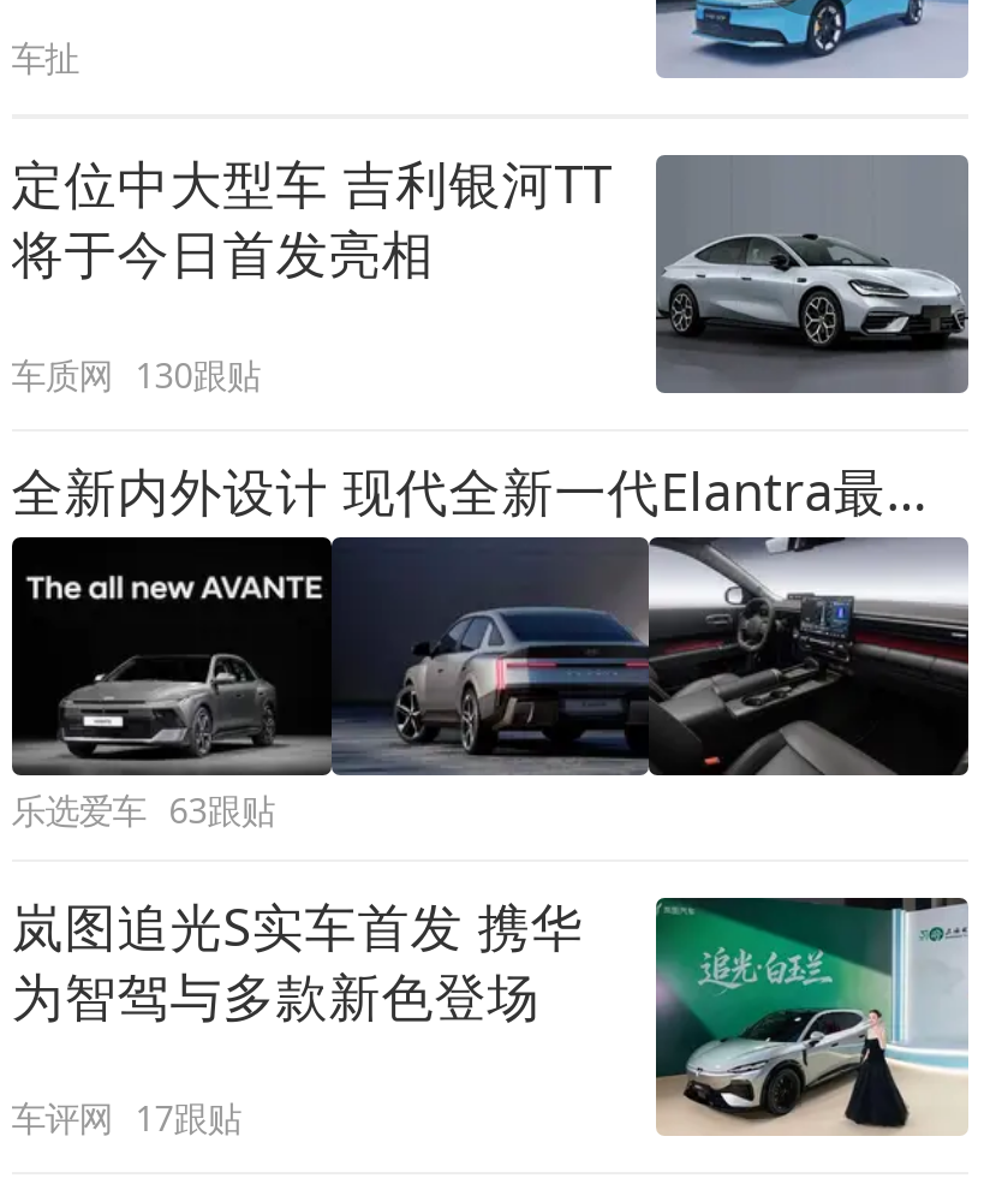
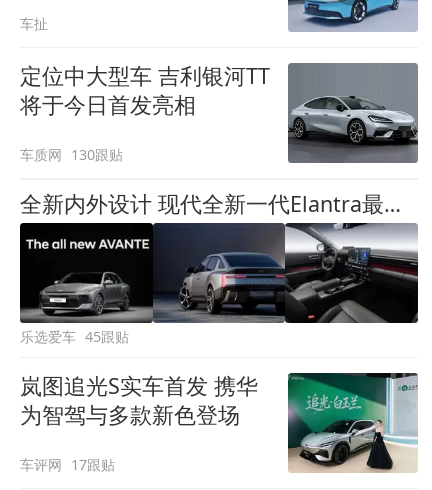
[11,787,275,833] 乐选爱车 63跟贴 -> [20,327,129,346] 乐选爱车 45跟贴

